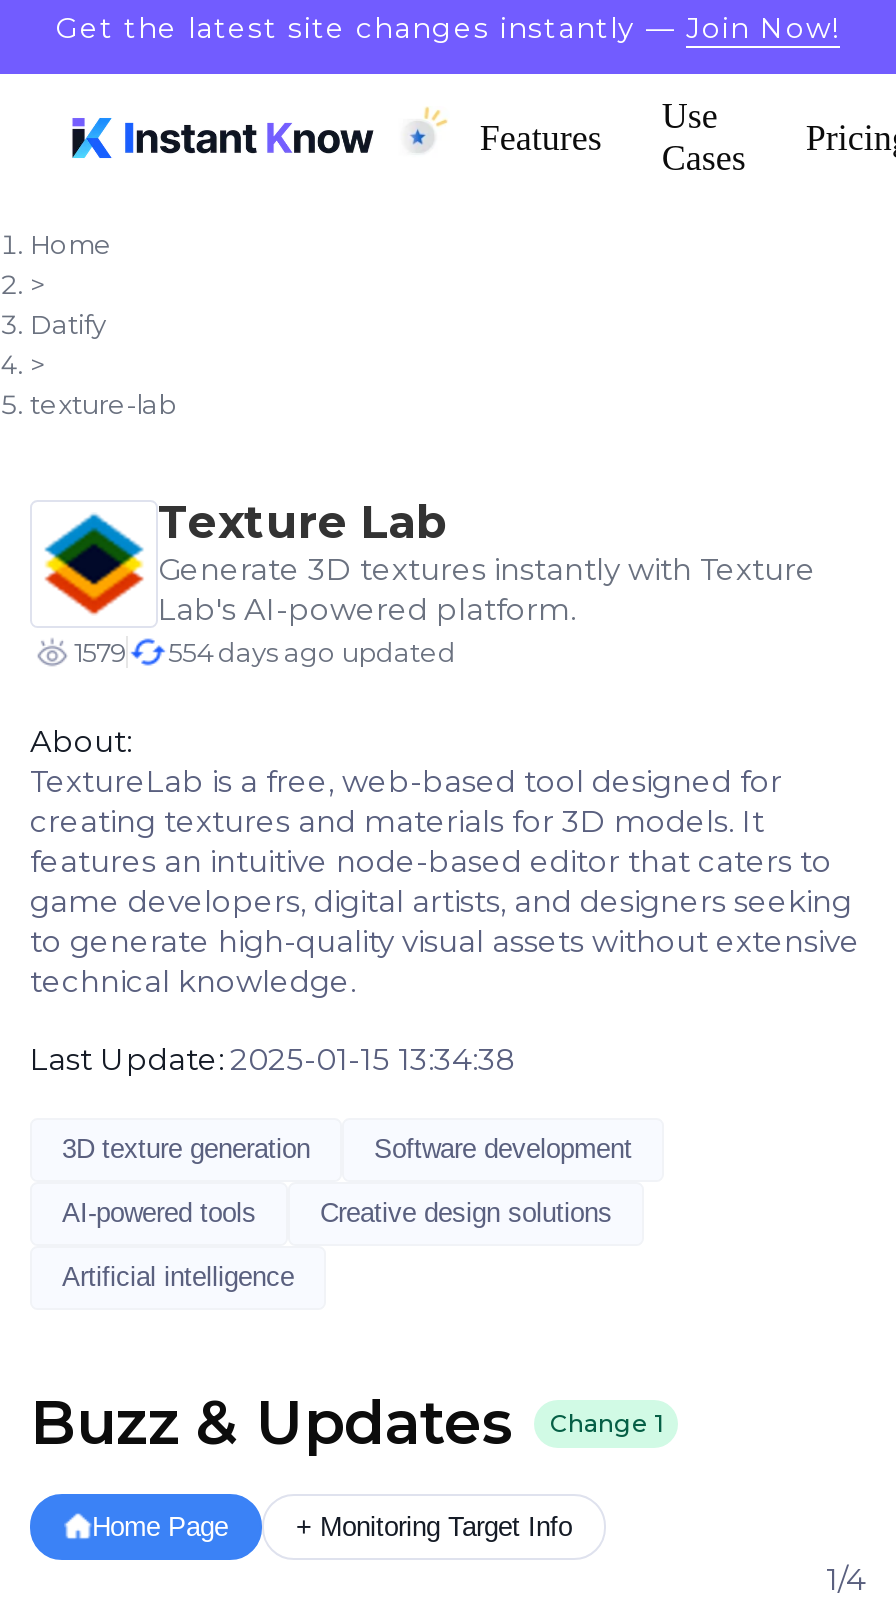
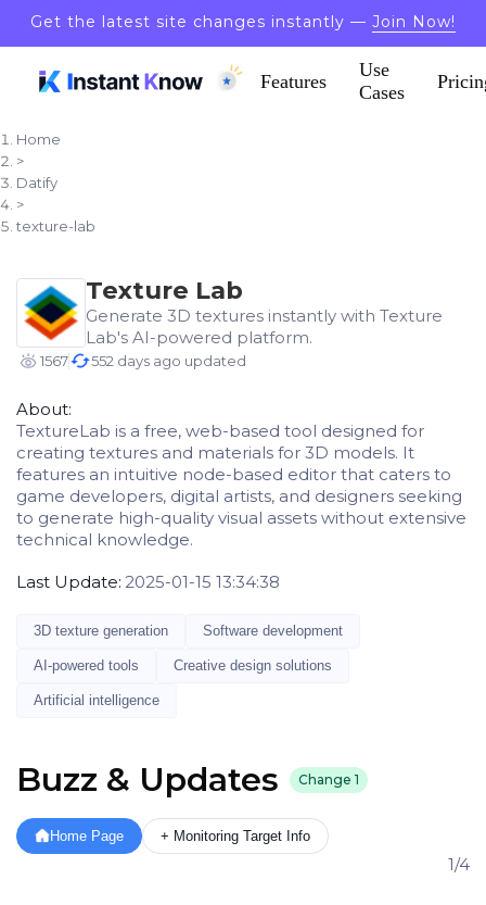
[74,636,126,668] 1579 -> [40,352,68,370] 1567
[168,636,456,668] 554 days ago updated -> [91,352,246,370] 552 days ago updated

